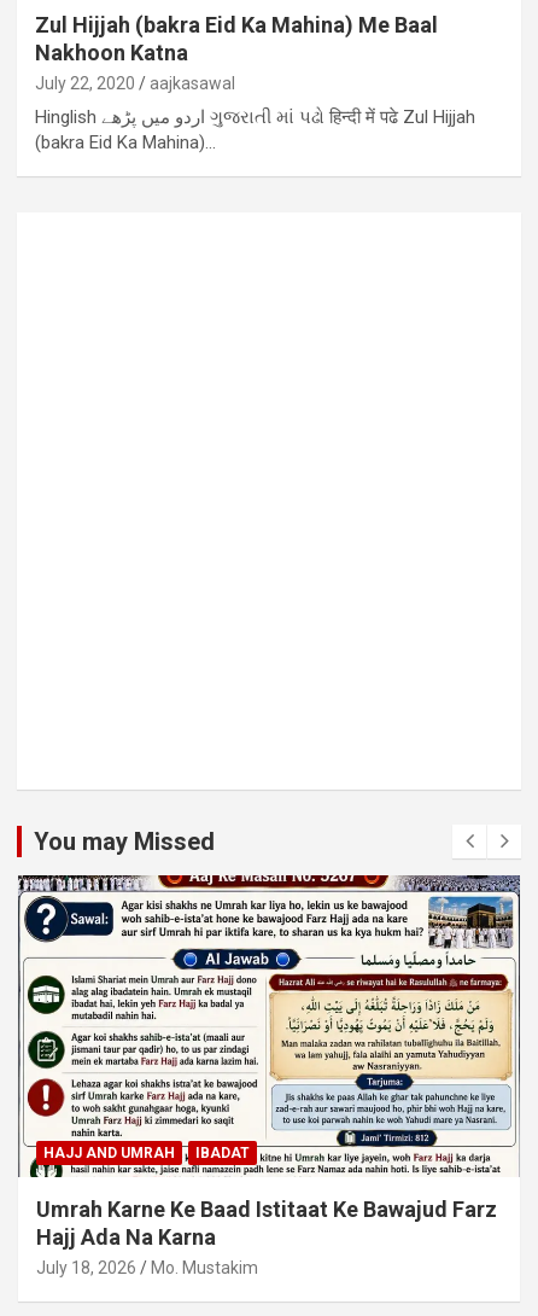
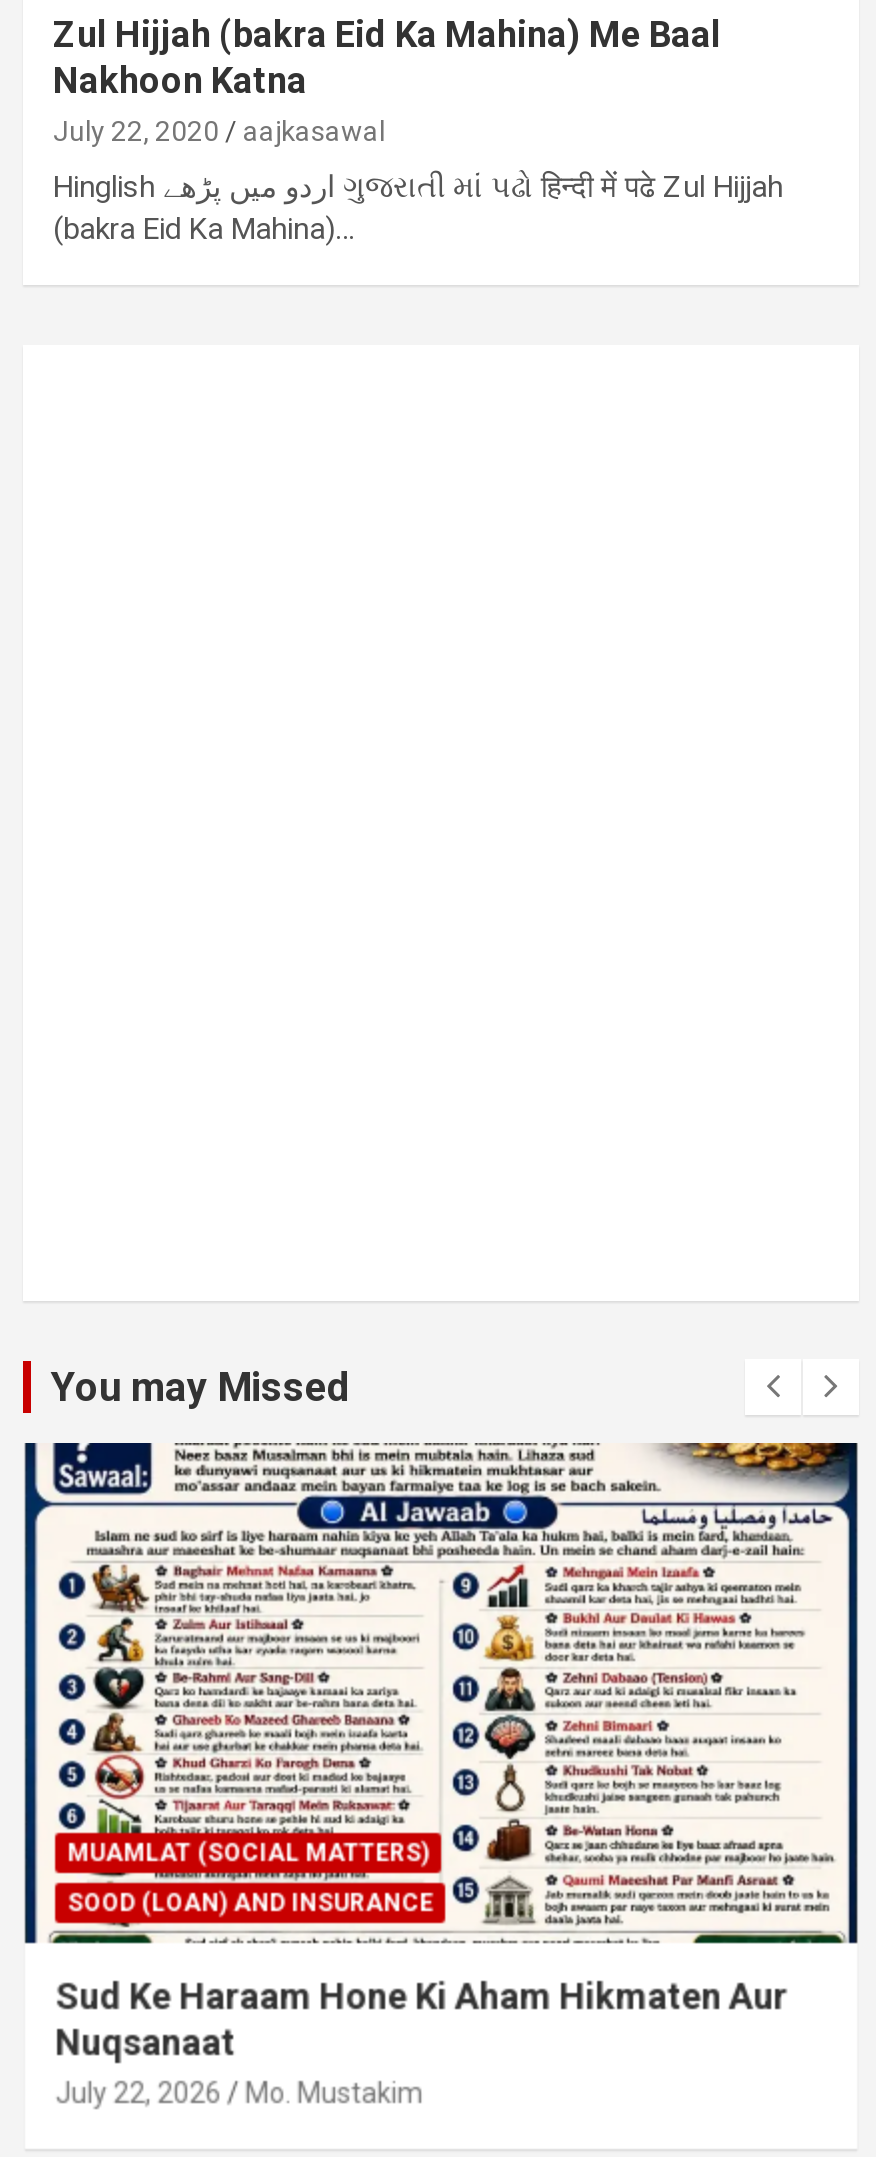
[18,874,521,1277] [image] | HAJJ AND UMRAH | IBADAT | Umrah Karne Ke Baad Istitaat Ke Bawajud Farz | Hajj Ada Na Karna | July 18, 2026 -> [25,1441,859,2109] [image] | MUAMLAT (SOCIAL MATTERS) | SOOD (LOAN) AND INSURANCE | Sud Ke Haraam Hone Ki Aham Hikmaten Aur | Nuqsanaat | July 22, 2026

